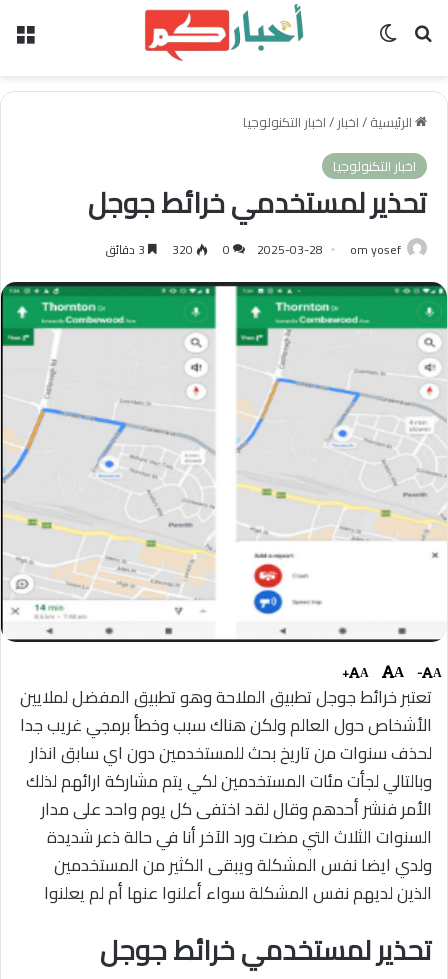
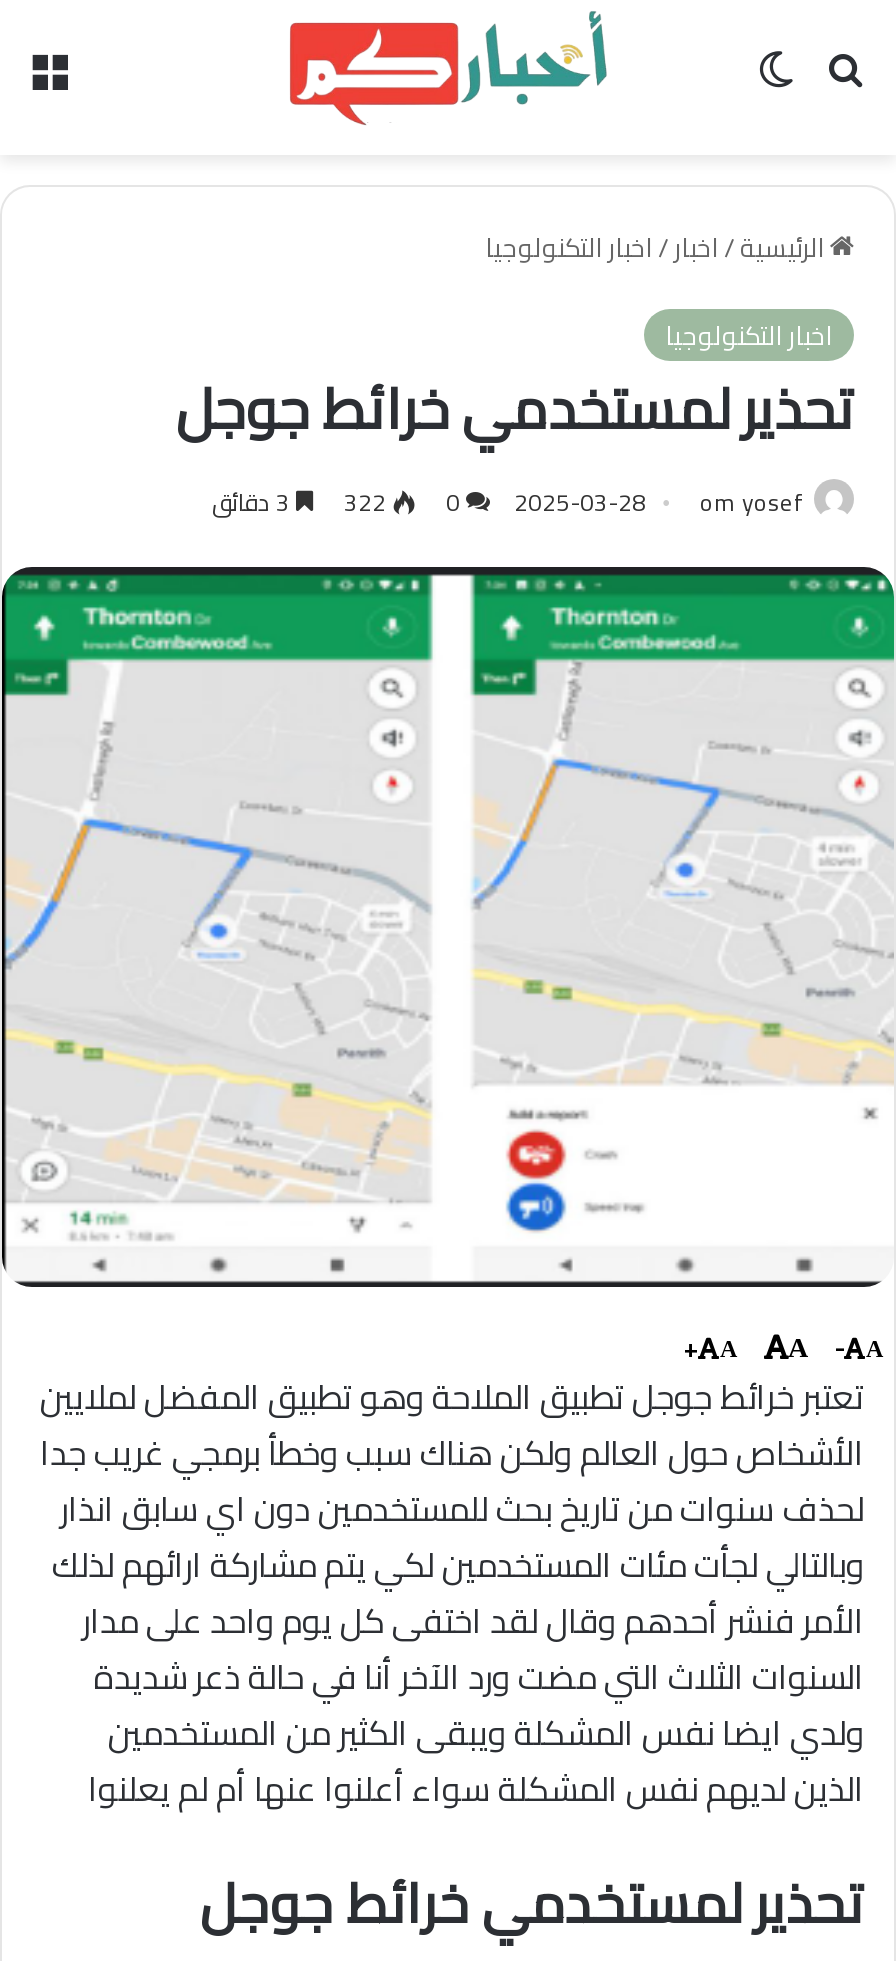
[172,238,193,261] 320 -> [344,479,386,525] 322

